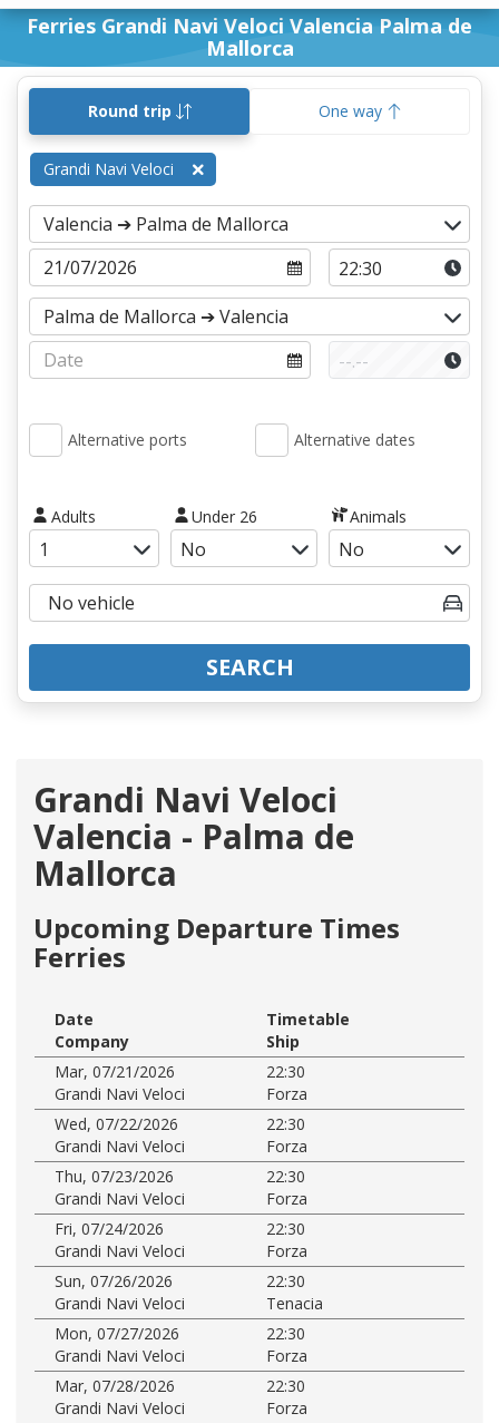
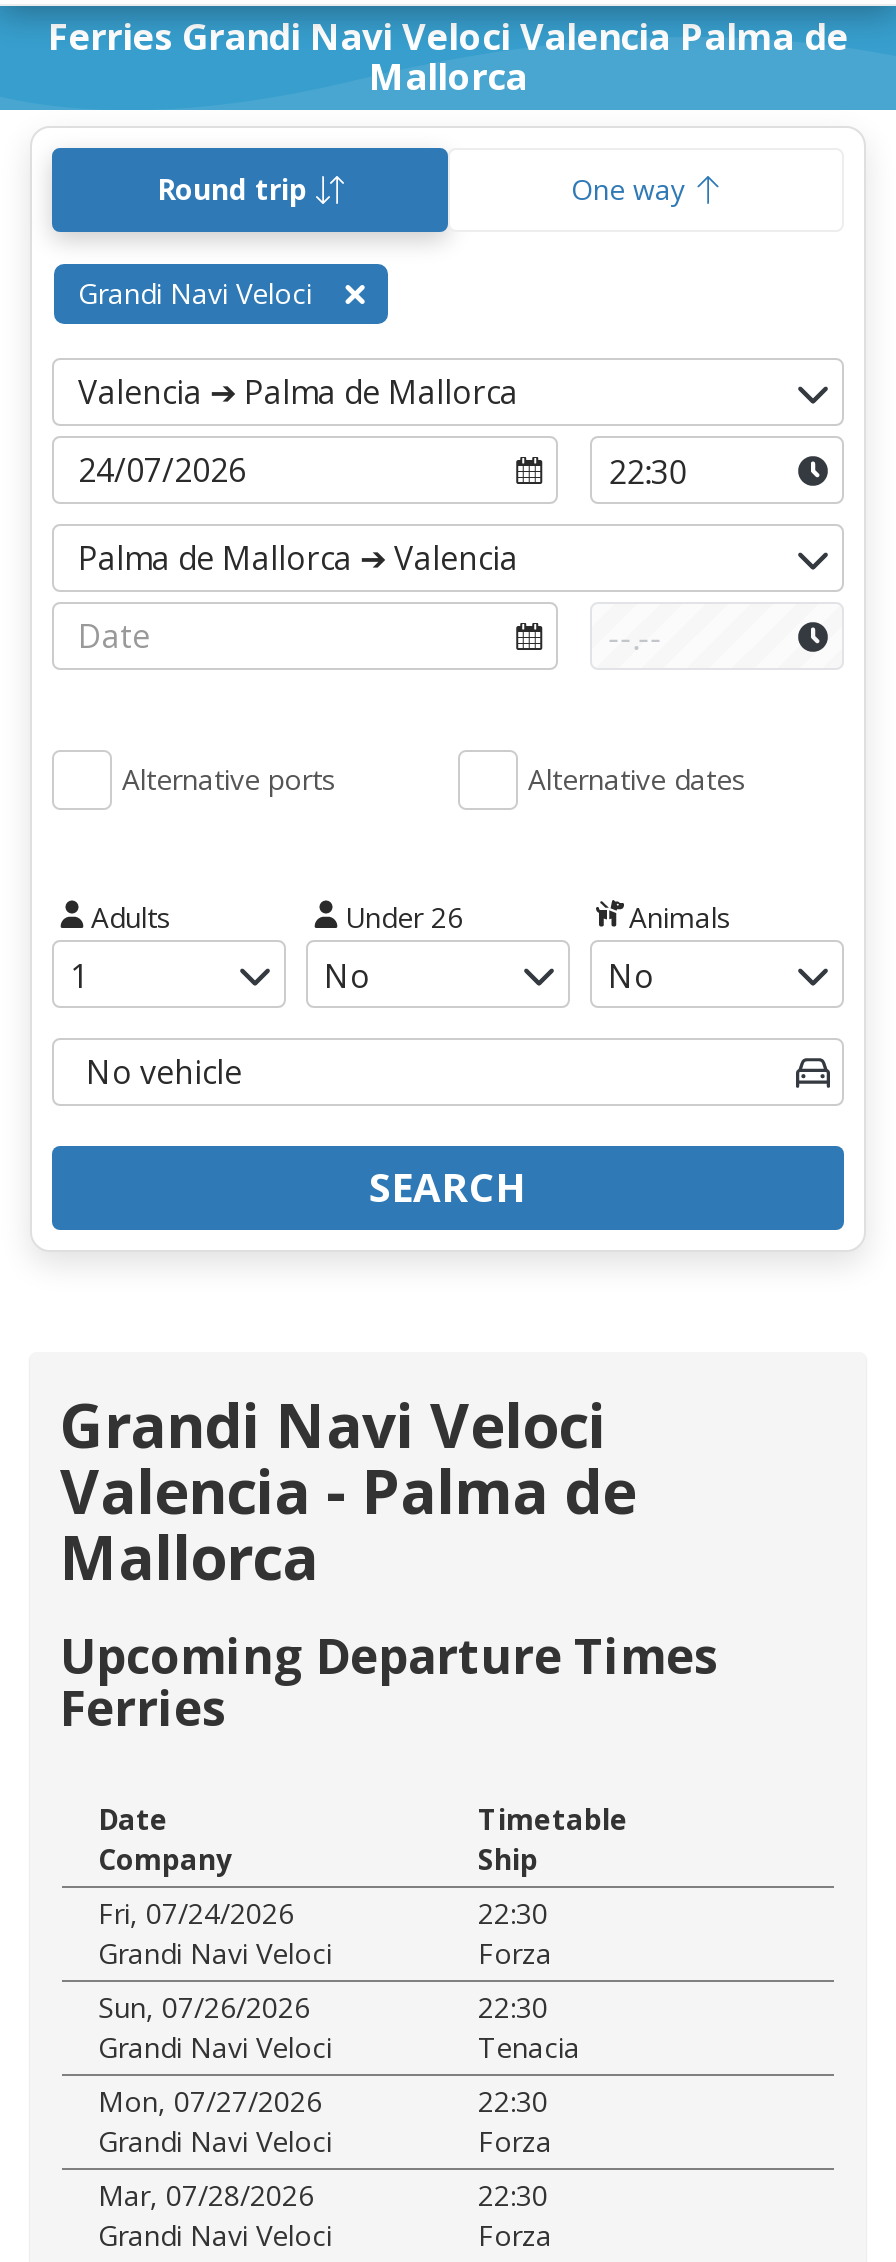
[55,1061,307,1209] Mar, 07/21/2026 | 22:30 | Grandi Navi Veloci | Forza | Wed, 07/22/2026 | 22:30 | Grandi Navi Veloci | Forza | Thu, 07/23/2026 | 22:30 | Grandi Navi Veloci | Forza -> none

